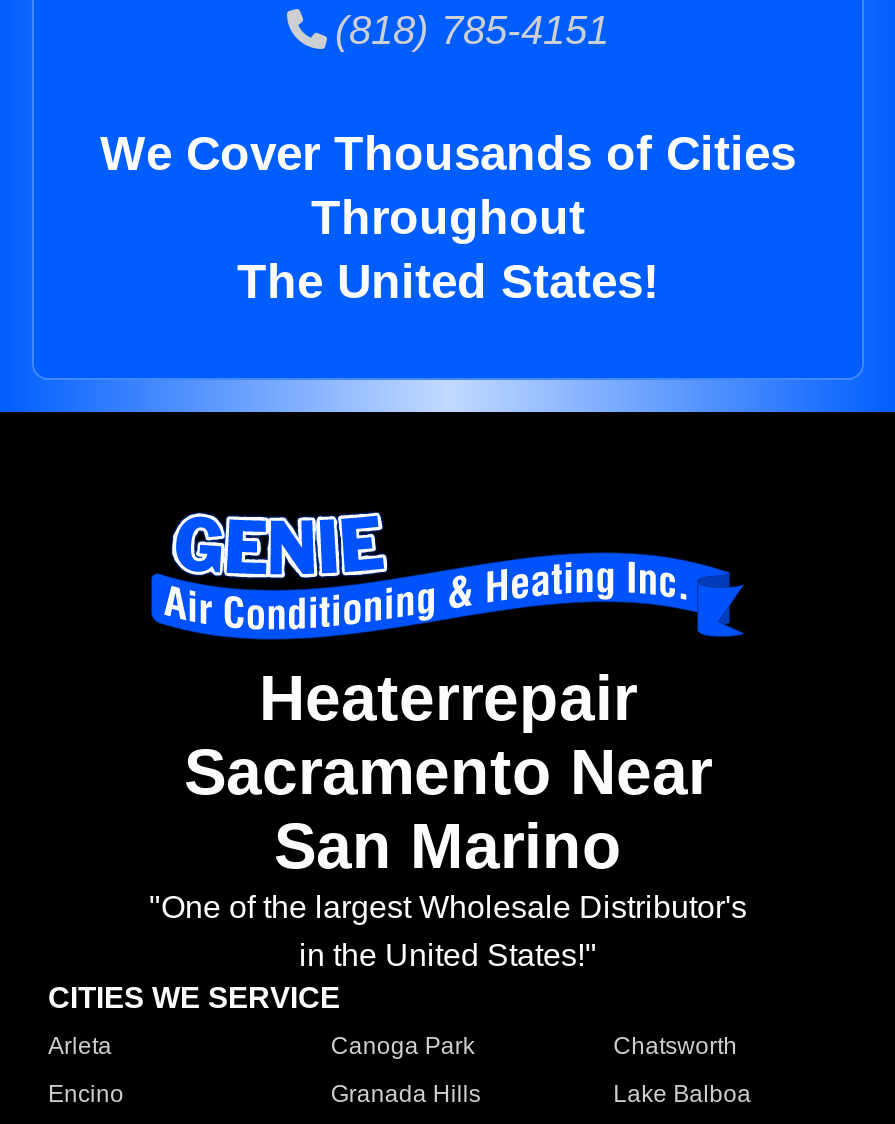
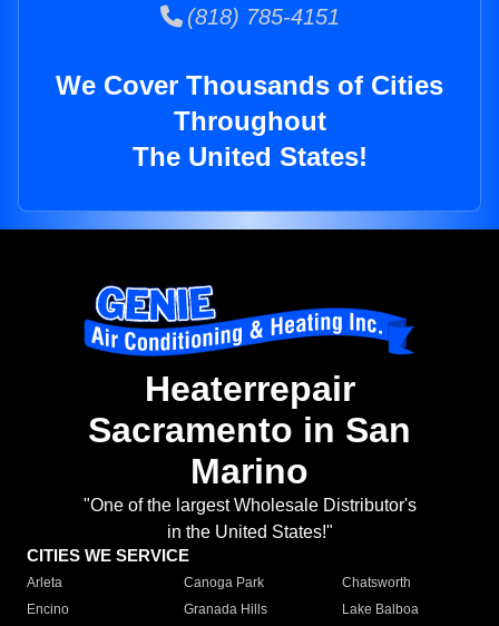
[184,737,712,883] Sacramento Near | San Marino -> [88,410,411,492] Sacramento in San | Marino

